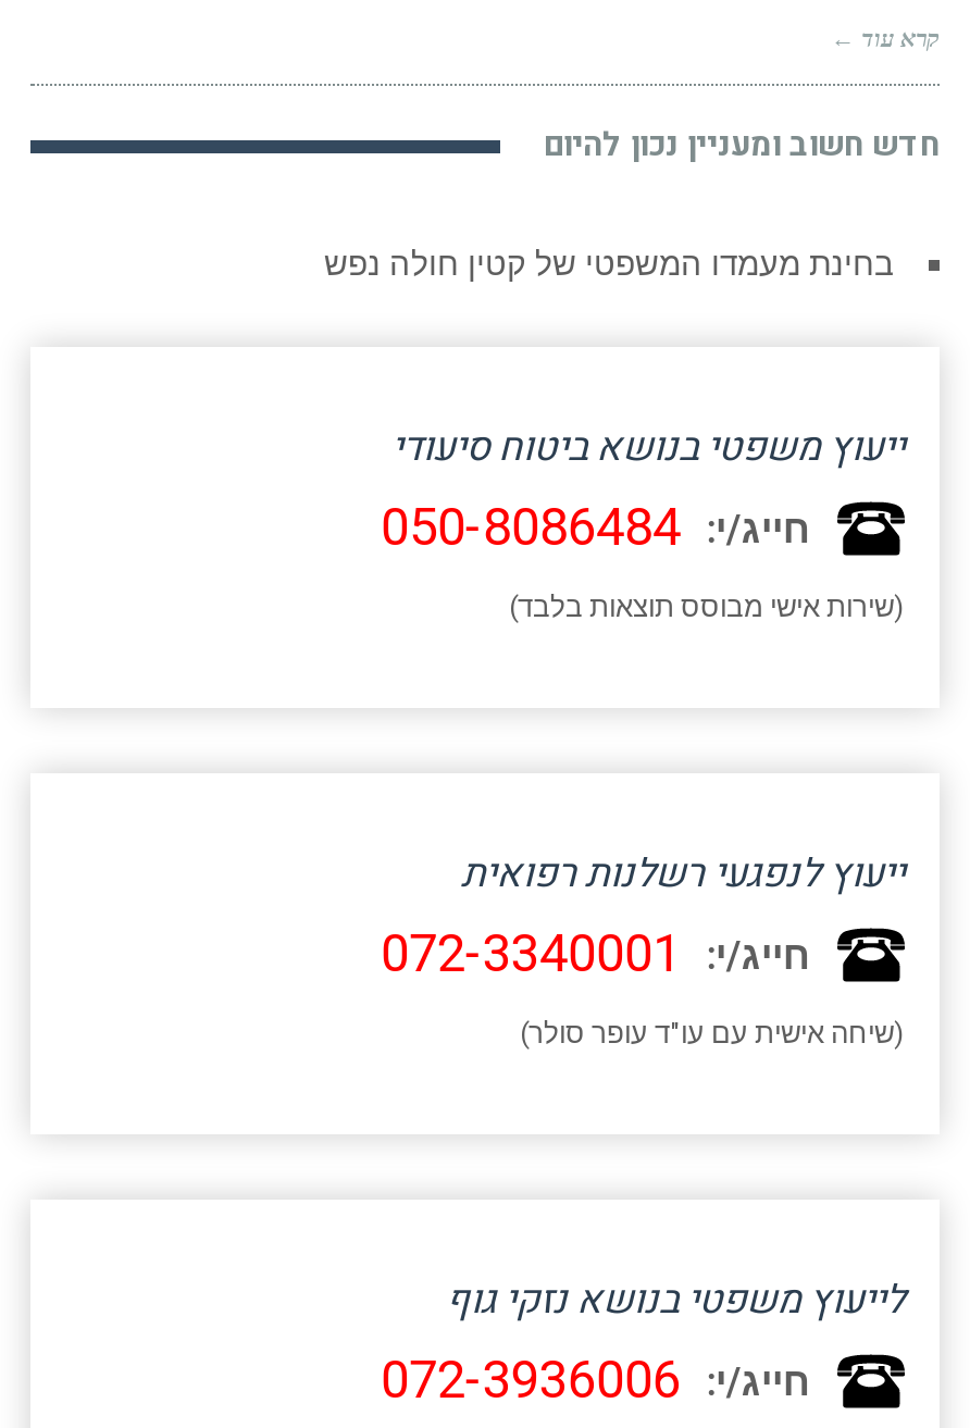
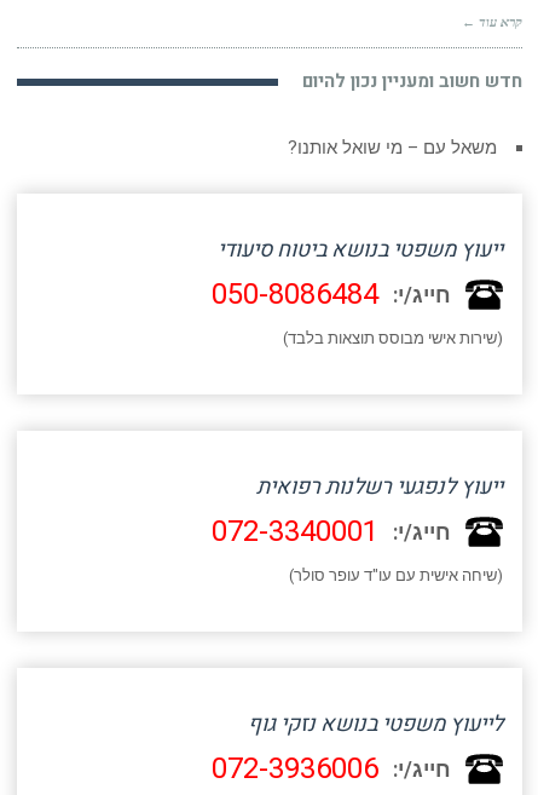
[324,245,894,284] בחינת מעמדו המשפטי של קטין חולה נפש -> [288,137,497,159] משאל עם – מי שואל אותנו?

